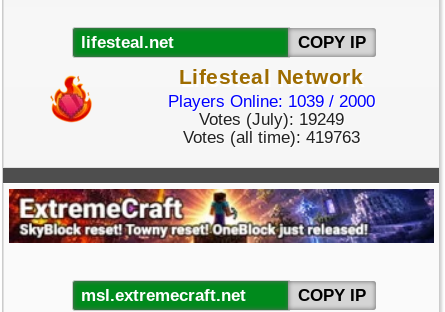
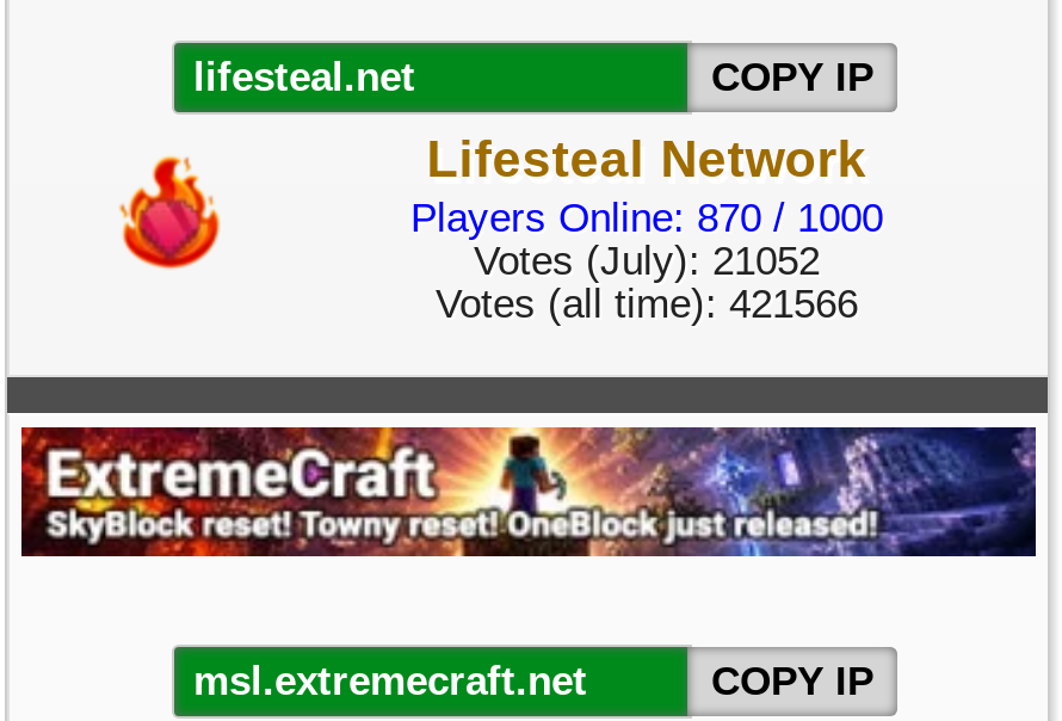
[167,92,374,111] Players Online: 1039 / 2000 -> [410,196,883,242] Players Online: 870 / 1000
[198,110,343,129] Votes (July): 19249 -> [474,239,820,285] Votes (July): 21052
[182,128,359,147] Votes (all time): 419763 -> [436,282,858,328] Votes (all time): 421566

